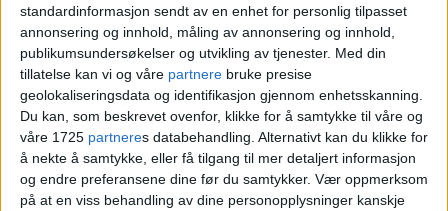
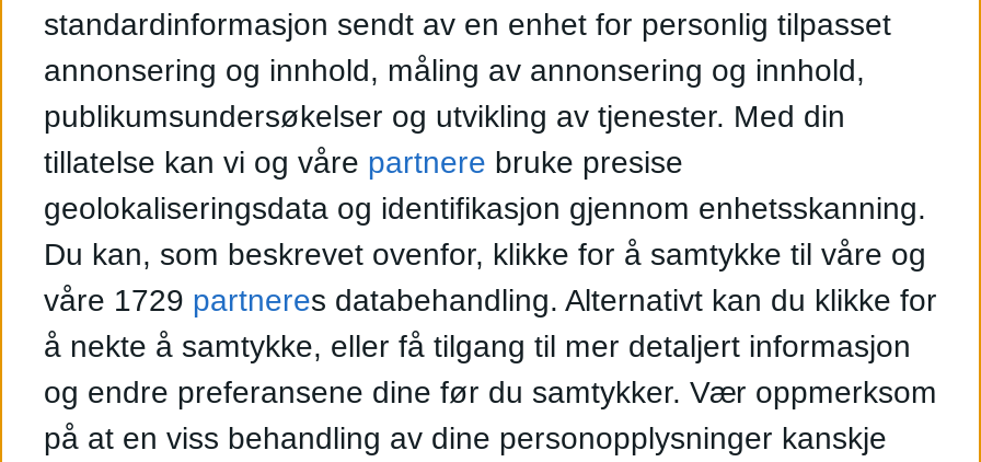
[20,129,428,145] våre 1725 partneres databehandling. Alternativt kan du klikke for -> [44,282,937,317] våre 1729 partneres databehandling. Alternativt kan du klikke for

